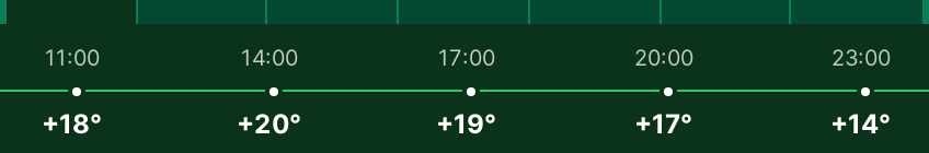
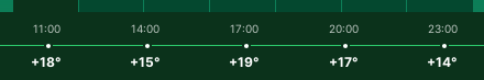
[237,107,302,140] +20° -> [130,54,161,70] +15°

